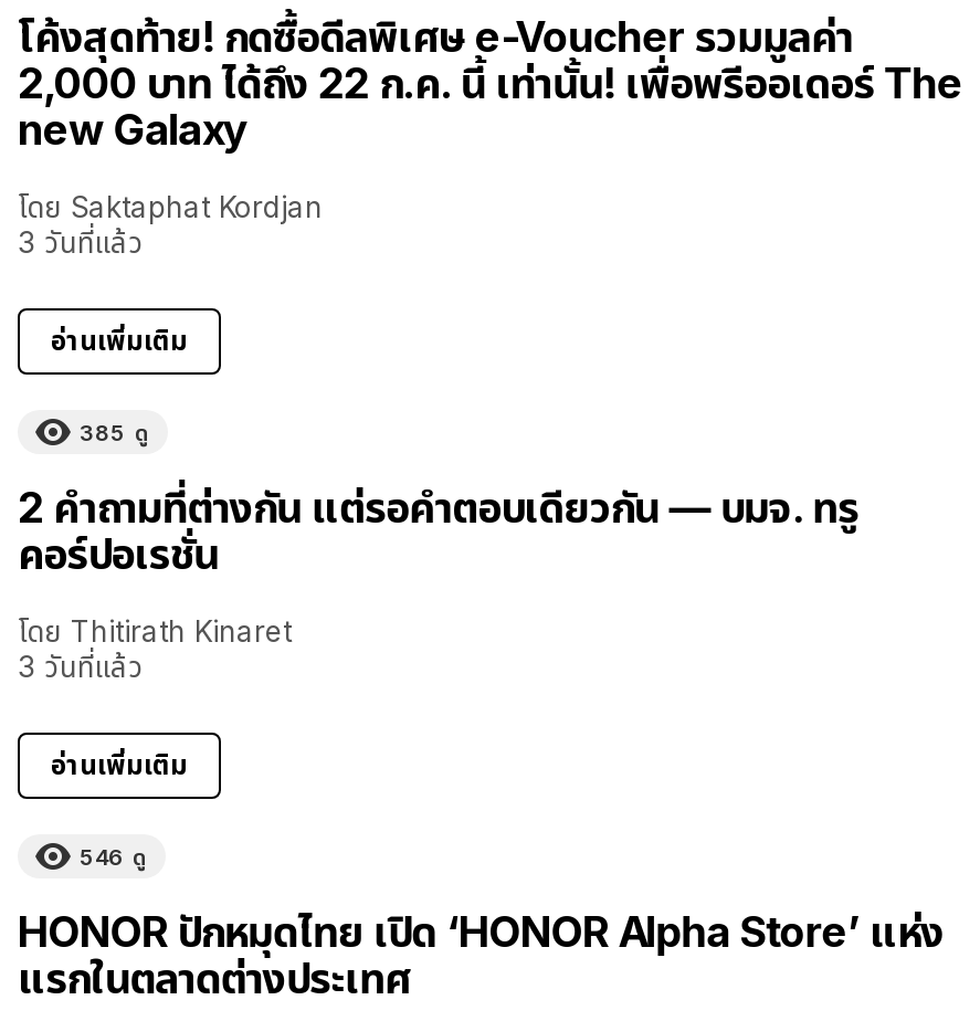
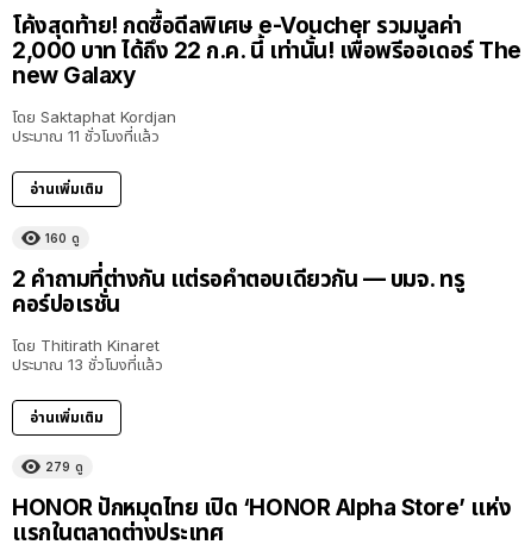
[18,223,144,259] 3 วันที่แล้ว -> [12,126,160,145] ประมาณ 11 ชั่วโมงที่แล้ว
[80,418,150,444] 385 ดู -> [45,230,80,245] 160 ดู
[18,648,144,684] 3 วันที่แล้ว -> [12,354,163,373] ประมาณ 13 ชั่วโมงที่แล้ว
[80,843,148,869] 546 ดู -> [45,459,83,473] 279 ดู

